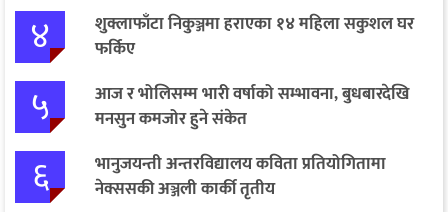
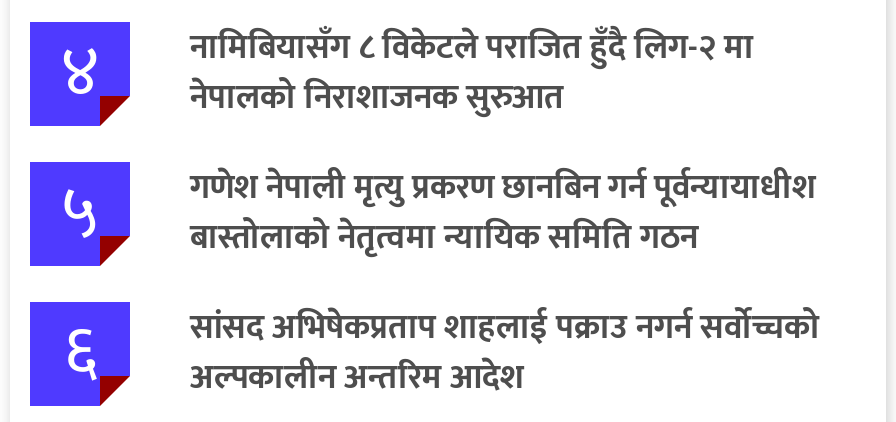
[95,10,414,63] शुक्लाफाँटा निकुञ्जमा हराएका १४ महिला सकुशल घर | फर्किए -> [190,20,754,126] नामिबियासँग ८ विकेटले पराजित हुँदै लिग-२ मा | नेपालको निराशाजनक सुरुआत
[95,80,409,133] आज र भोलिसम्म भारी वर्षाको सम्भावना, बुधबारदेखि | मनसुन कमजोर हुने संकेत -> [190,160,816,266] गणेश नेपाली मृत्यु प्रकरण छानबिन गर्न पूर्वन्यायाधीश | बास्तोलाको नेतृत्वमा न्यायिक समिति गठन
[95,150,386,203] भानुजयन्ती अन्तरविद्यालय कविता प्रतियोगितामा | नेक्ससकी अञ्जली कार्की तृतीय -> [190,300,820,406] सांसद अभिषेकप्रताप शाहलाई पक्राउ नगर्न सर्वोच्चको | अल्पकालीन अन्तरिम आदेश

